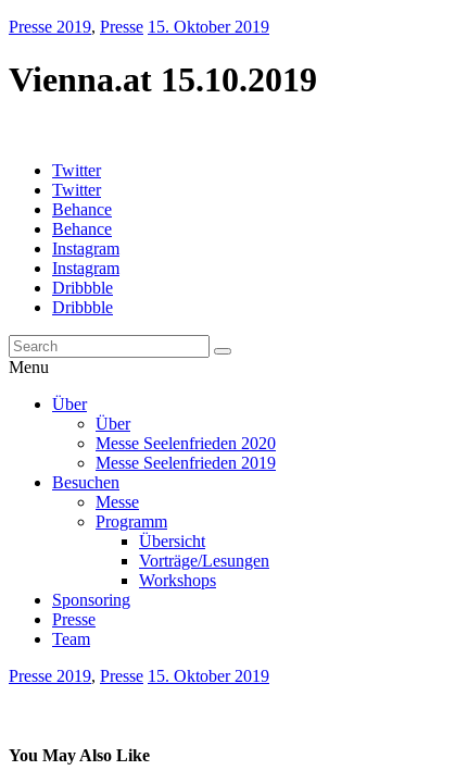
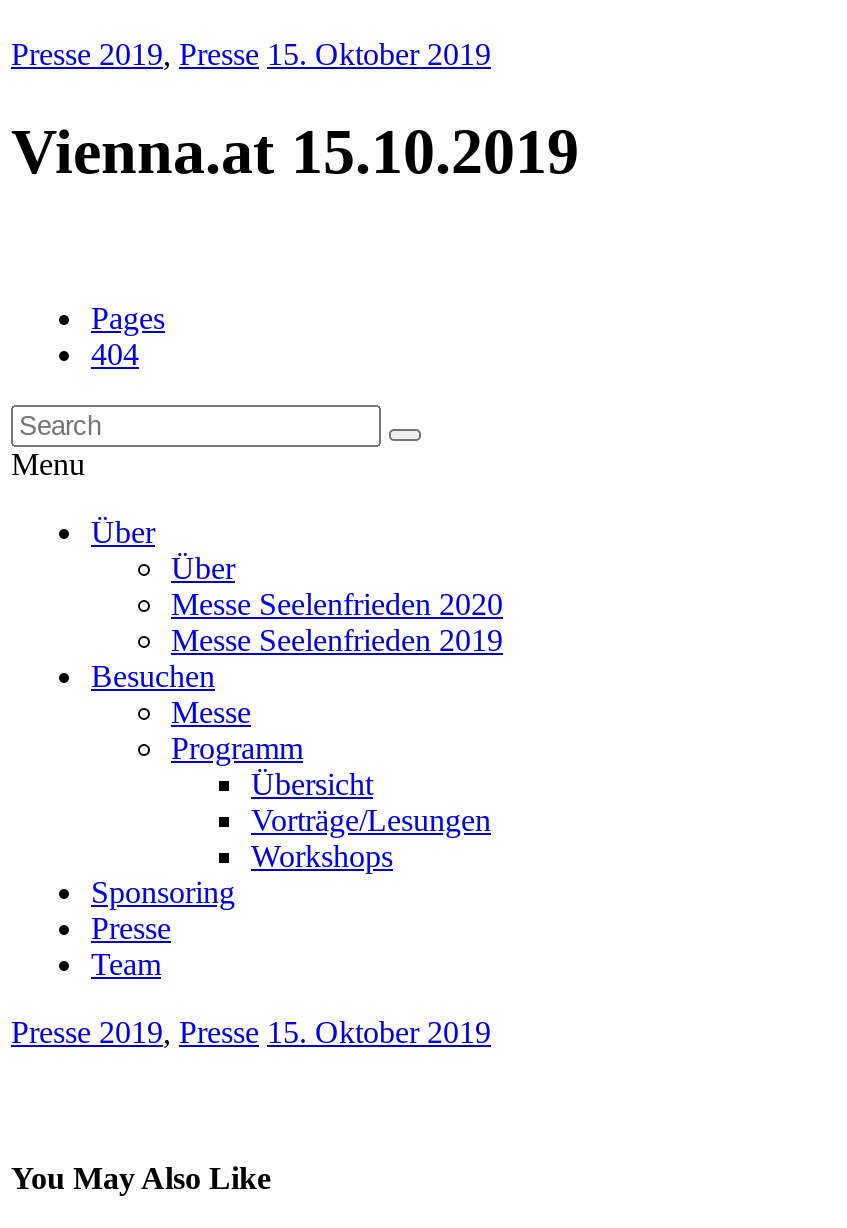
[52,161,119,316] Twitter | Twitter | Behance | Behance | Instagram | Instagram | Dribbble | Dribbble -> [91,301,165,371] Pages | 404

